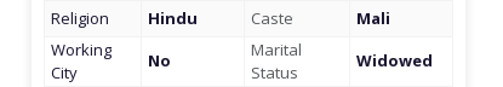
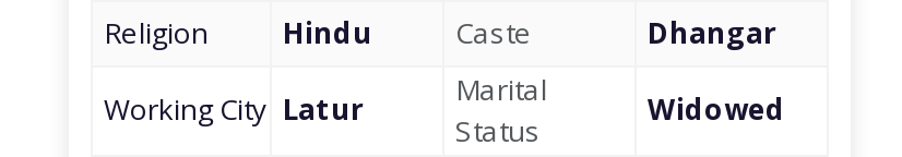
[51,7,390,83] Mali | Working | City -> [648,13,776,52] Dhangar
[148,50,171,71] No -> [104,89,364,129] Working City Latur

